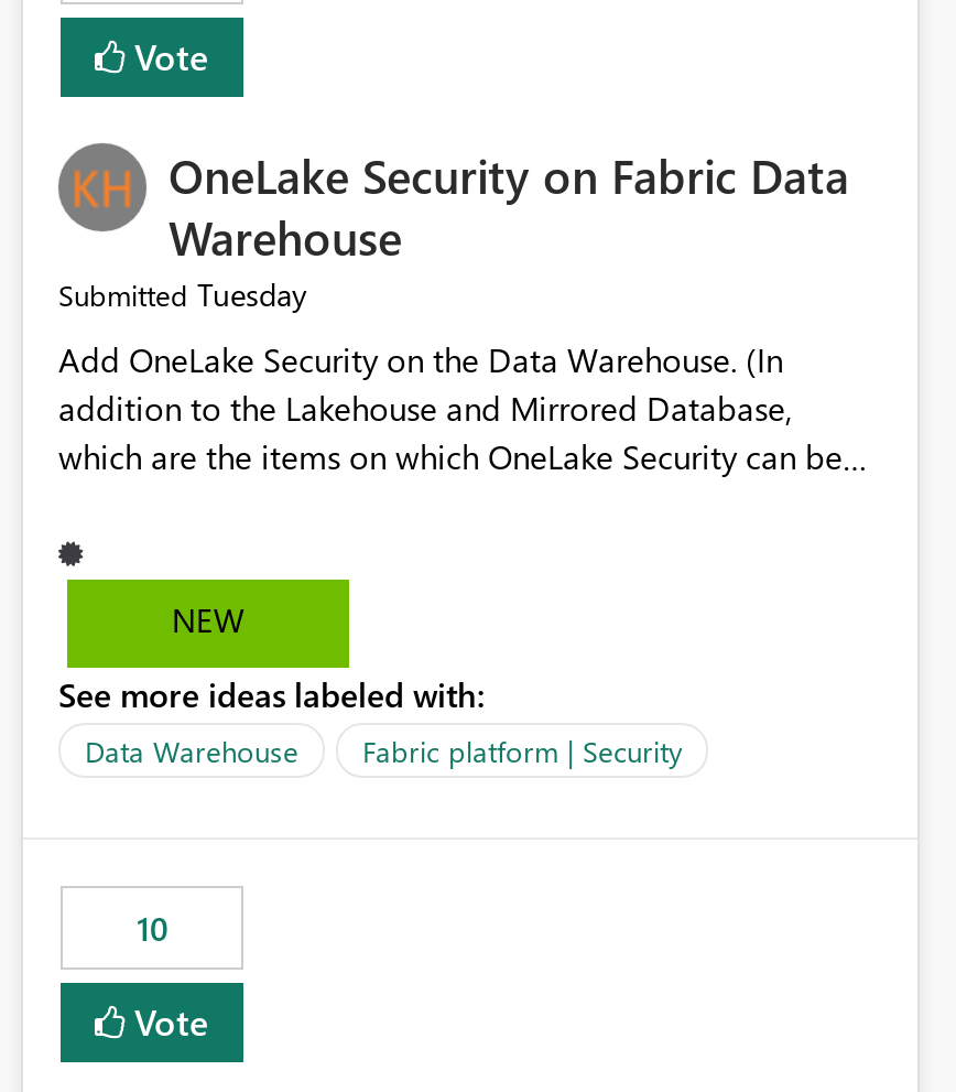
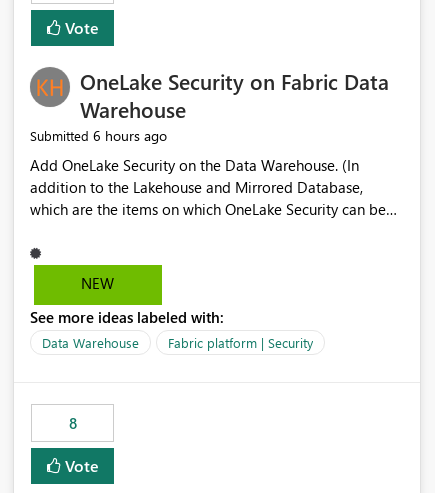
[58,274,307,316] Submitted Tuesday -> [30,126,167,145] Submitted 6 hours ago
[137,907,167,951] 10 -> [68,413,76,433] 8

